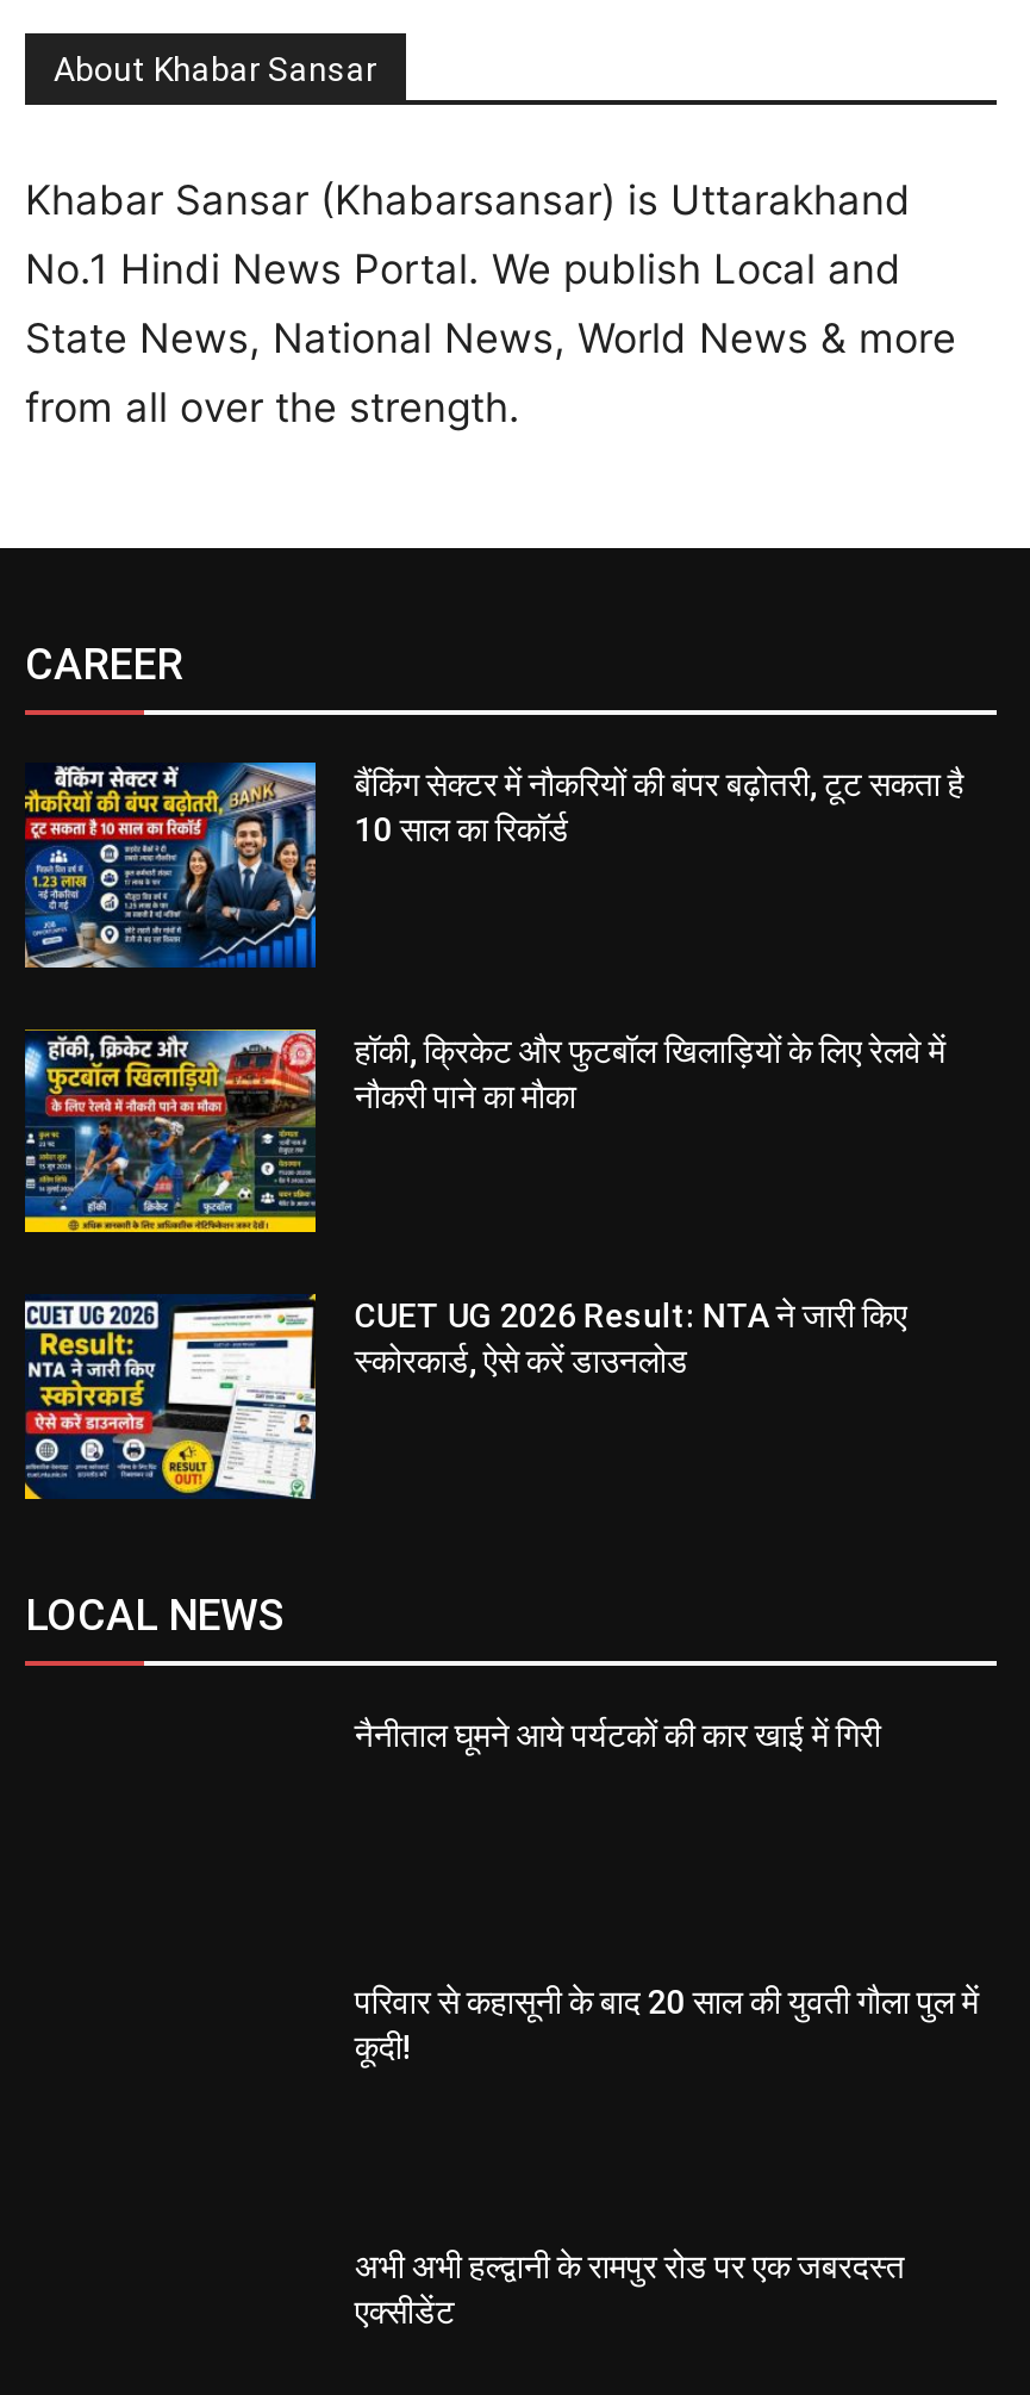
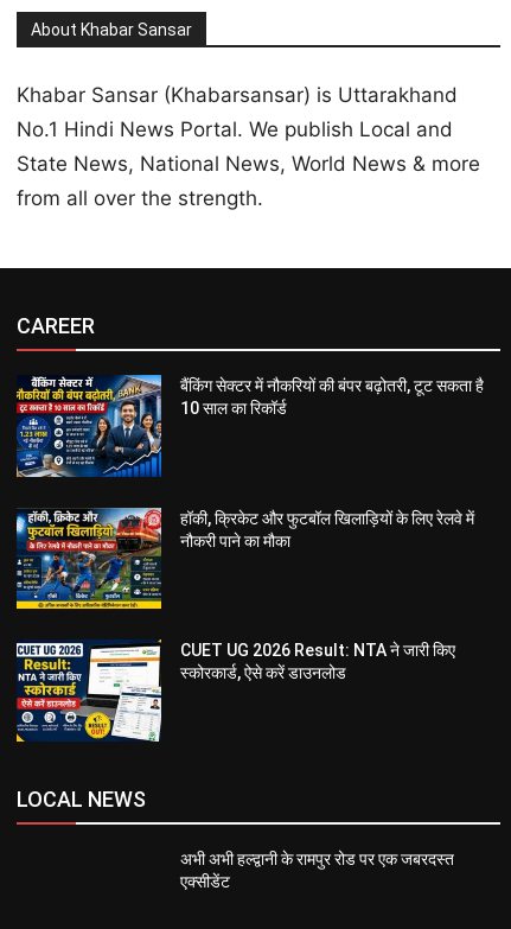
[355,1716,881,1754] नैनीताल घूमने आये पर्यटकों की कार खाई में गिरी -> none
[355,1982,979,2065] परिवार से कहासूनी के बाद 20 साल की युवती गौला पुल में | कूदी! -> none

